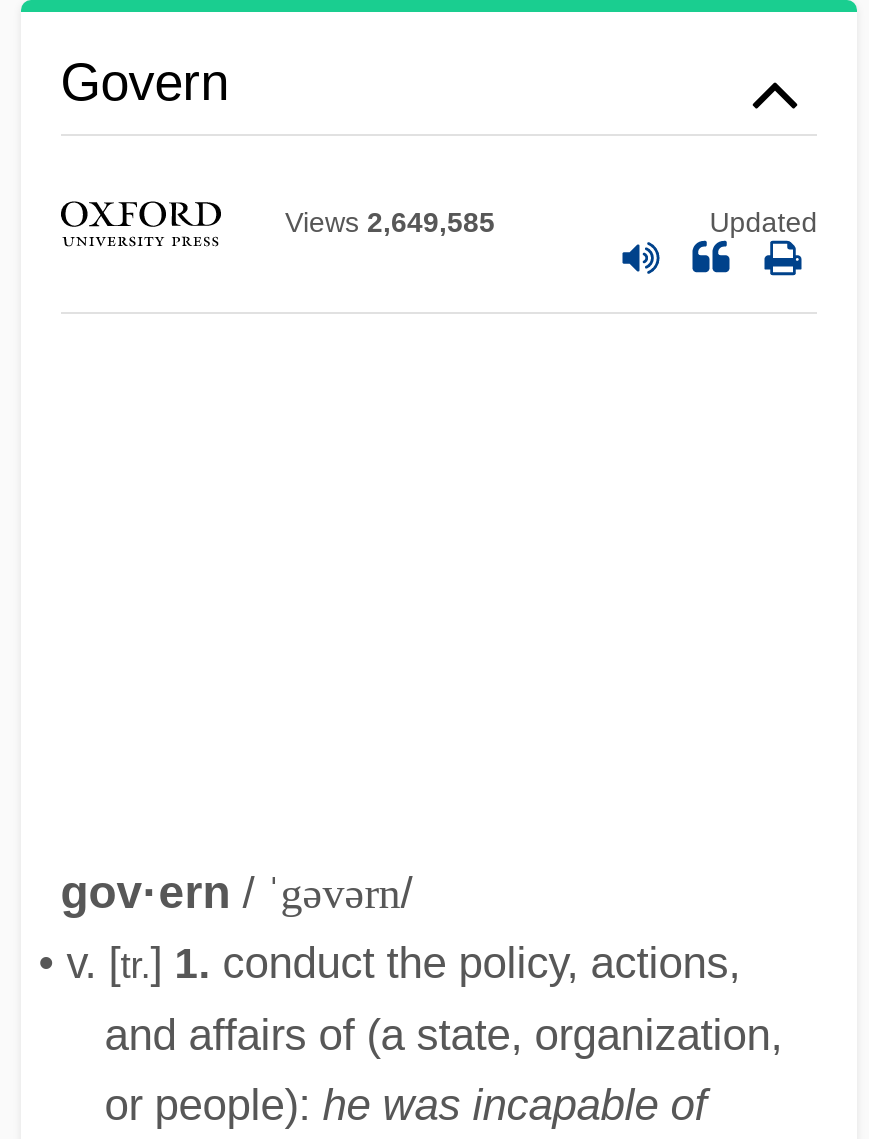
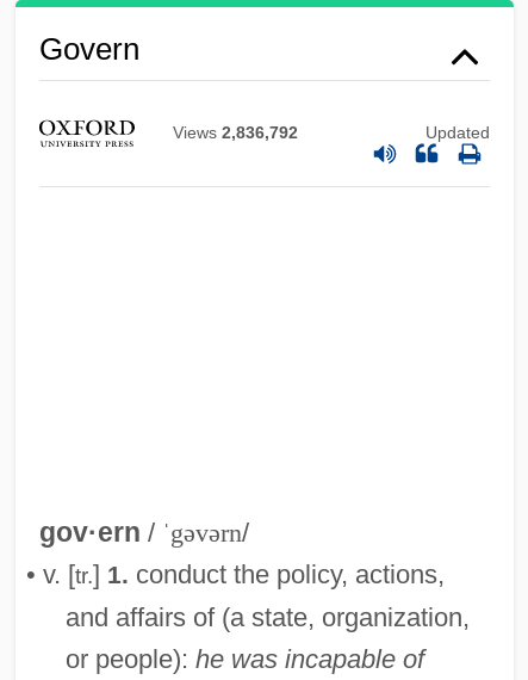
[285,207,495,239] Views 2,649,585 -> [173,123,298,143] Views 2,836,792

